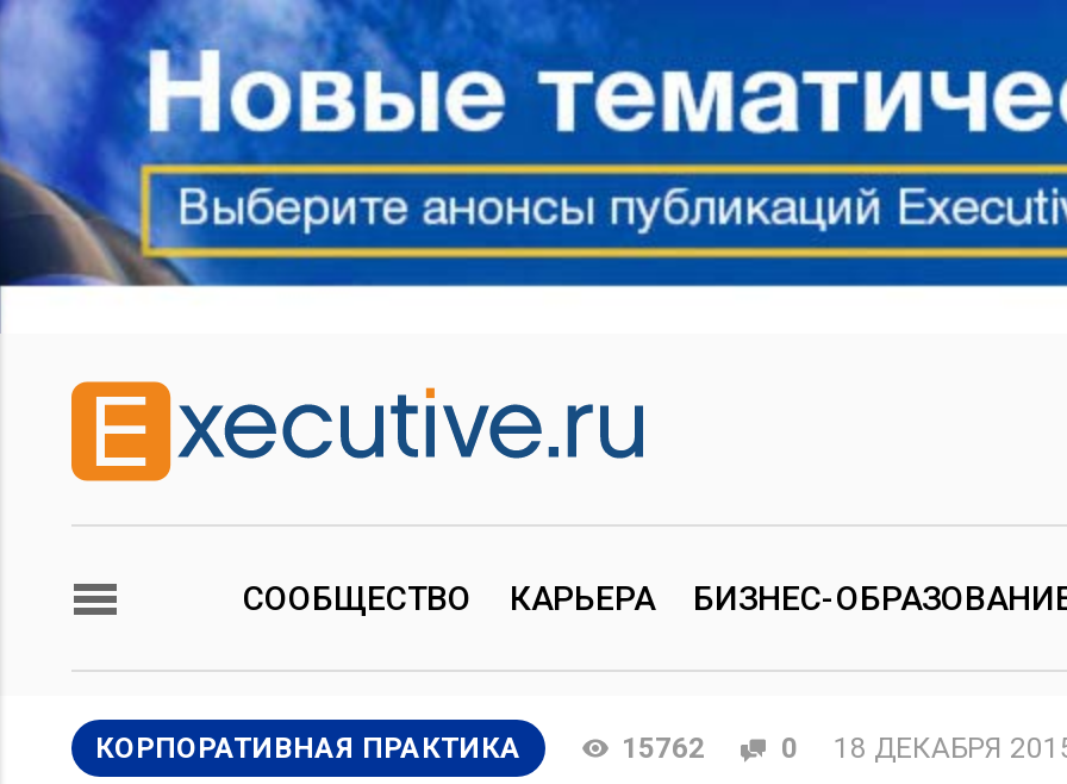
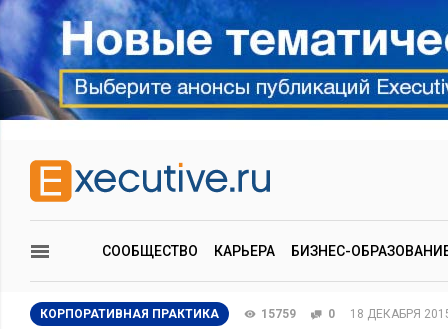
[622,732,705,765] 15762 -> [261,307,296,321] 15759

